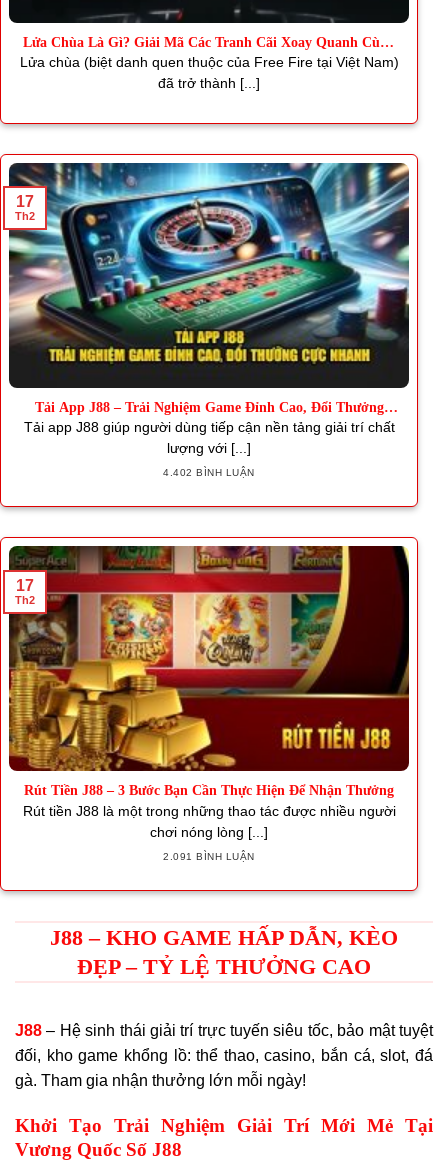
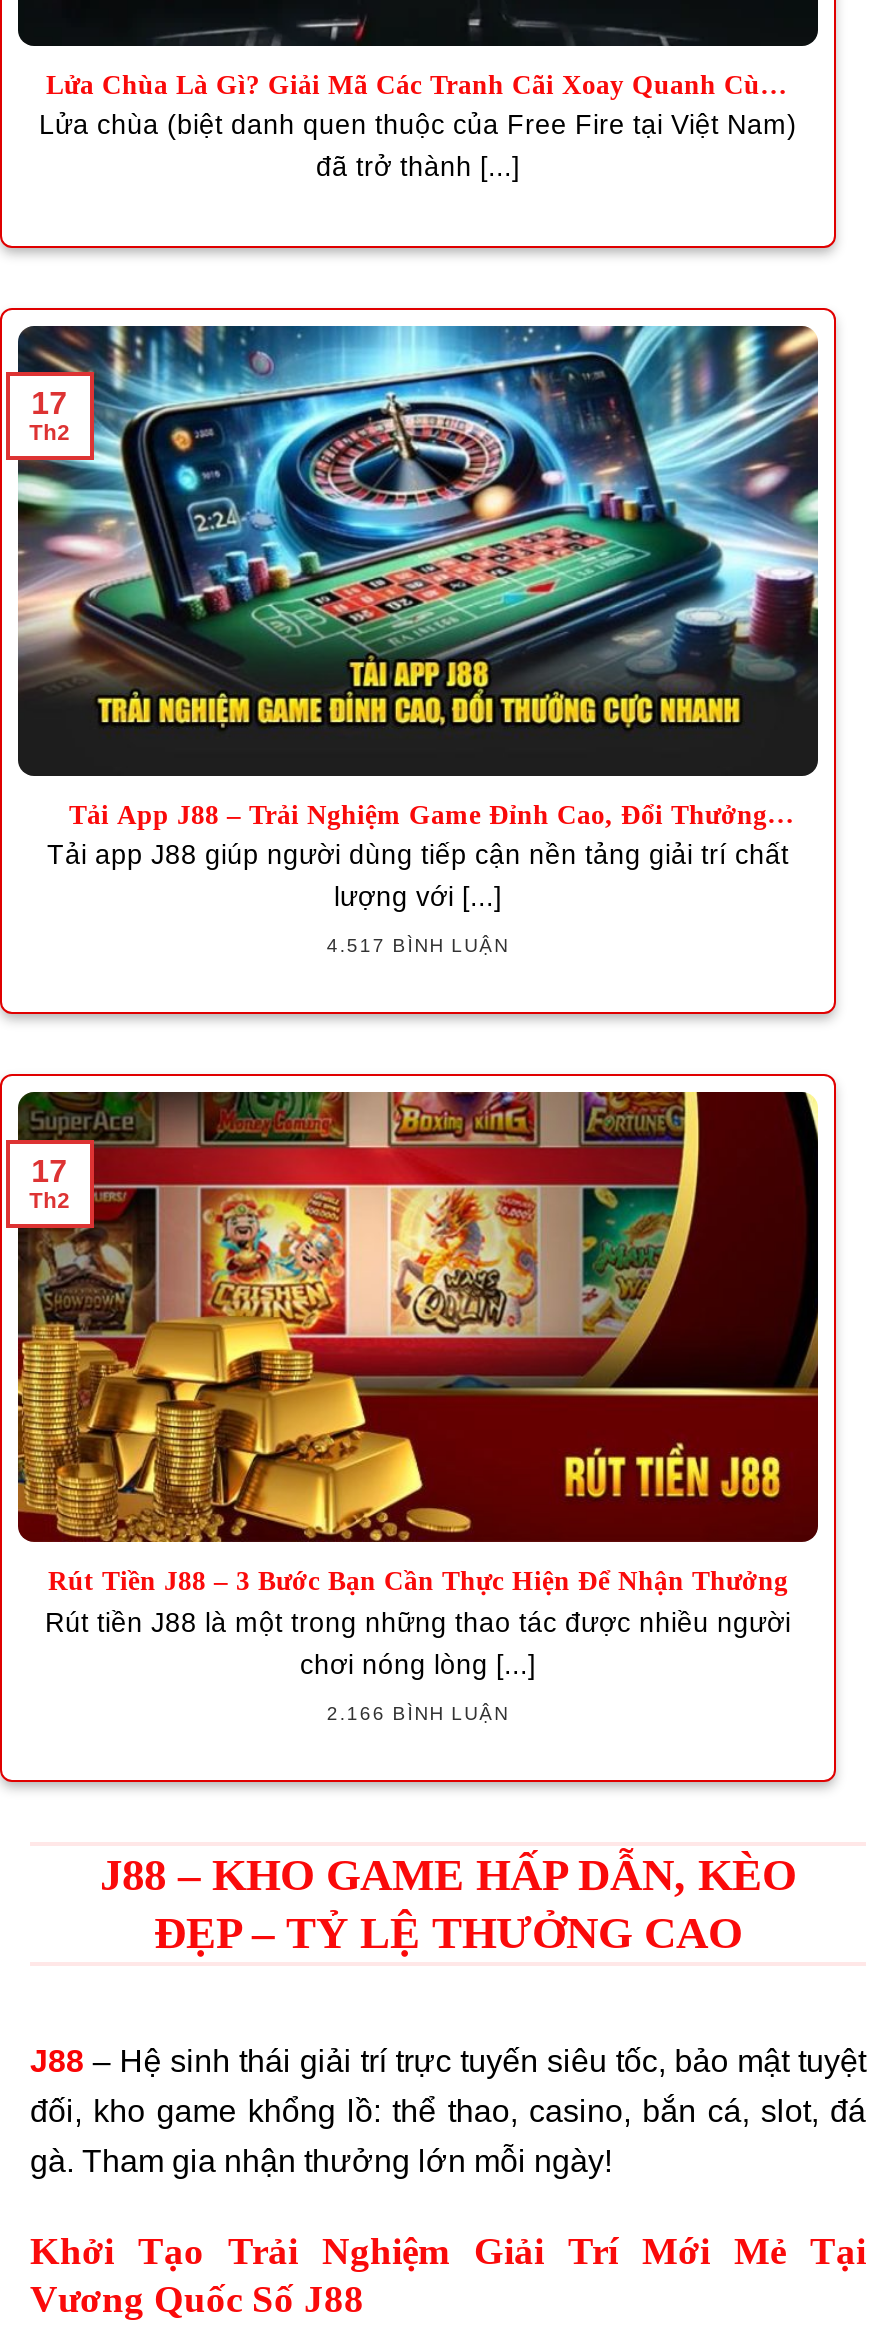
[163,467,255,478] 4.402 BÌNH LUẬN -> [327,935,509,957] 4.517 BÌNH LUẬN
[163,851,255,862] 2.091 BÌNH LUẬN -> [327,1702,509,1724] 2.166 BÌNH LUẬN

